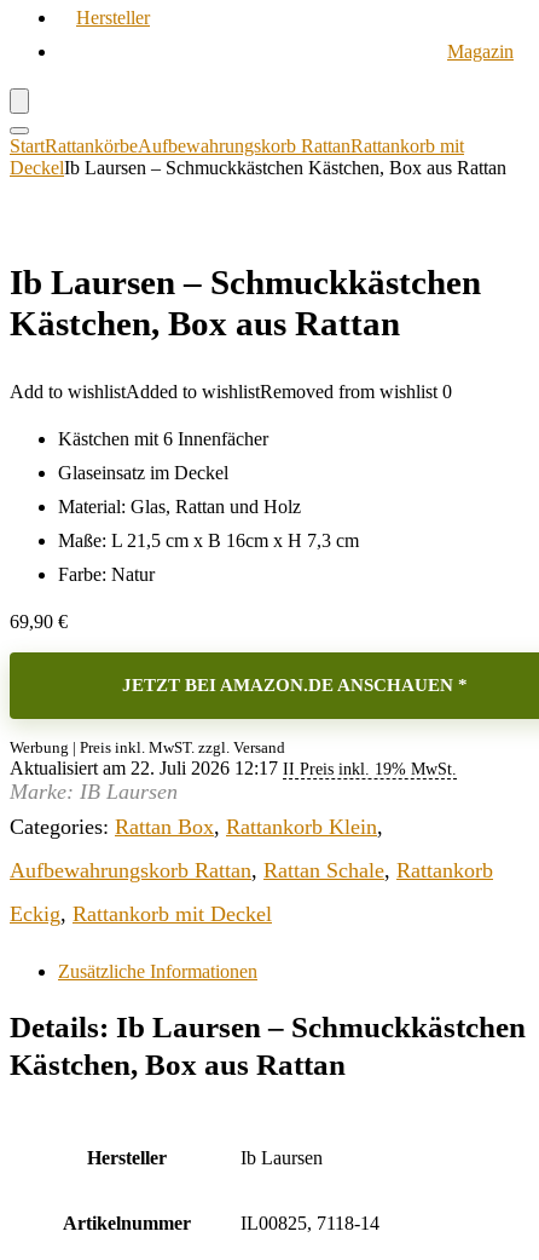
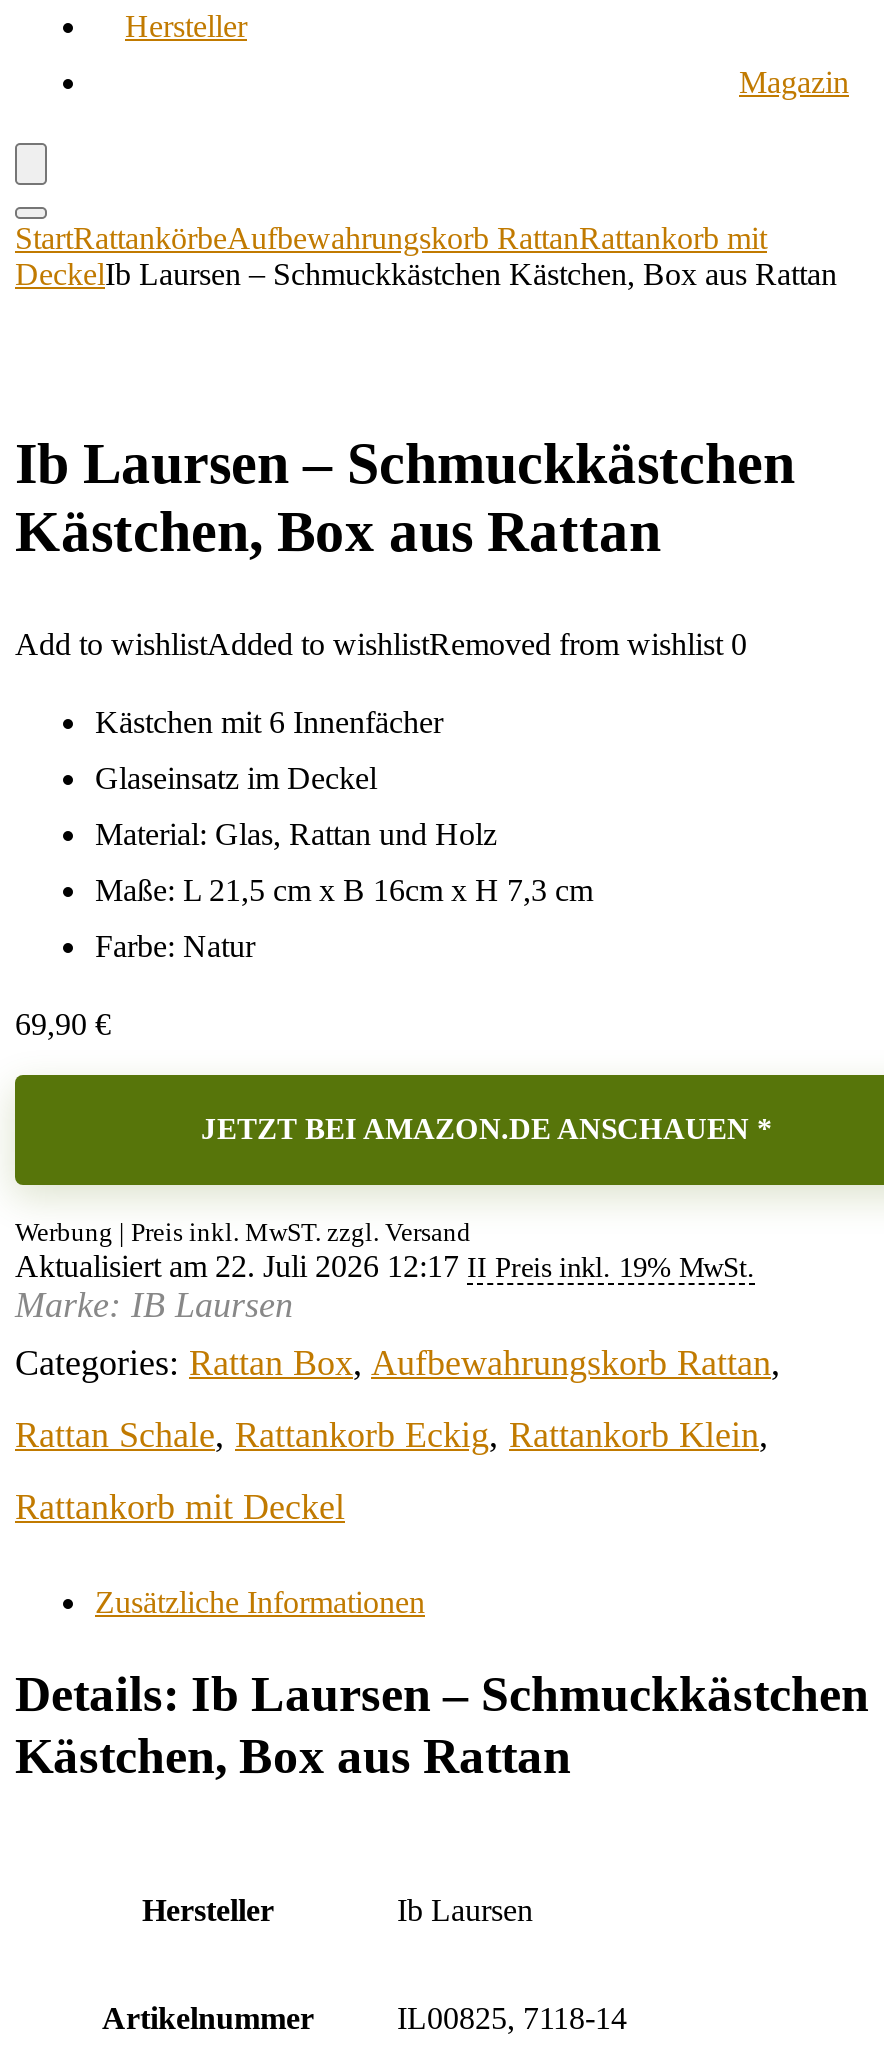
[10,815,383,839] Categories: Rattan Box, Rattankorb Klein, -> [15,1343,781,1383] Categories: Rattan Box, Aufbewahrungskorb Rattan,
[10,858,493,882] Aufbewahrungskorb Rattan, Rattan Schale, Rattankorb -> [15,1415,769,1455] Rattan Schale, Rattankorb Eckig, Rattankorb Klein,
[10,902,272,926] Eckig, Rattankorb mit Deckel -> [15,1487,345,1527] Rattankorb mit Deckel

